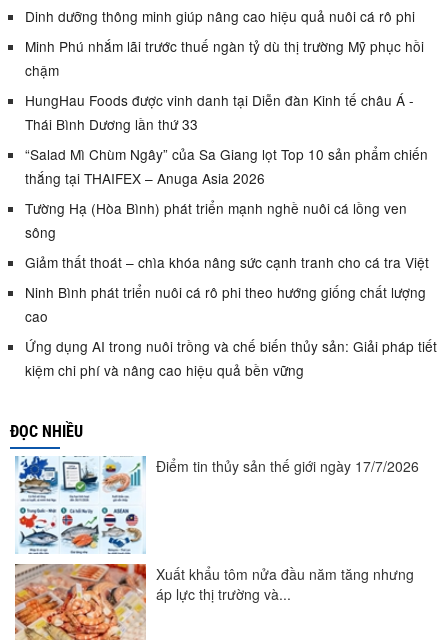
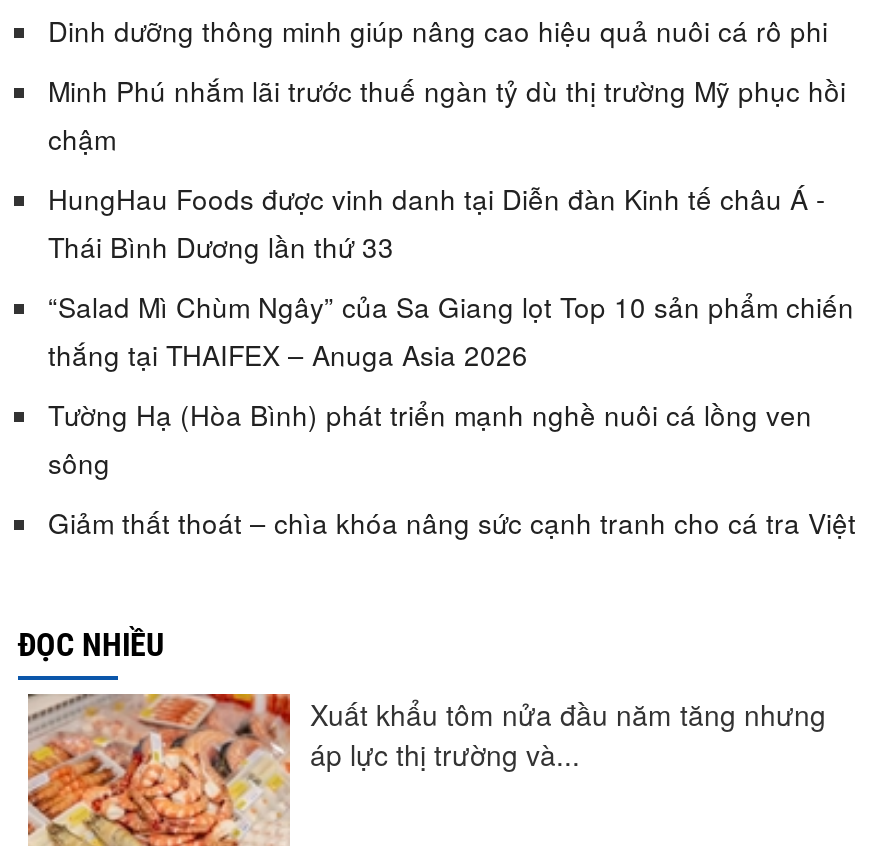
[25,282,437,380] Ninh Bình phát triển nuôi cá rô phi theo hướng giống chất lượng | cao | Ứng dụng AI trong nuôi trồng và chế biến thủy sản: Giải pháp tiết | kiệm chi phí và nâng cao hiệu quả bền vững -> none
[14,455,419,557] [image] | Điểm tin thủy sản thế giới ngày 17/7/2026 -> none

